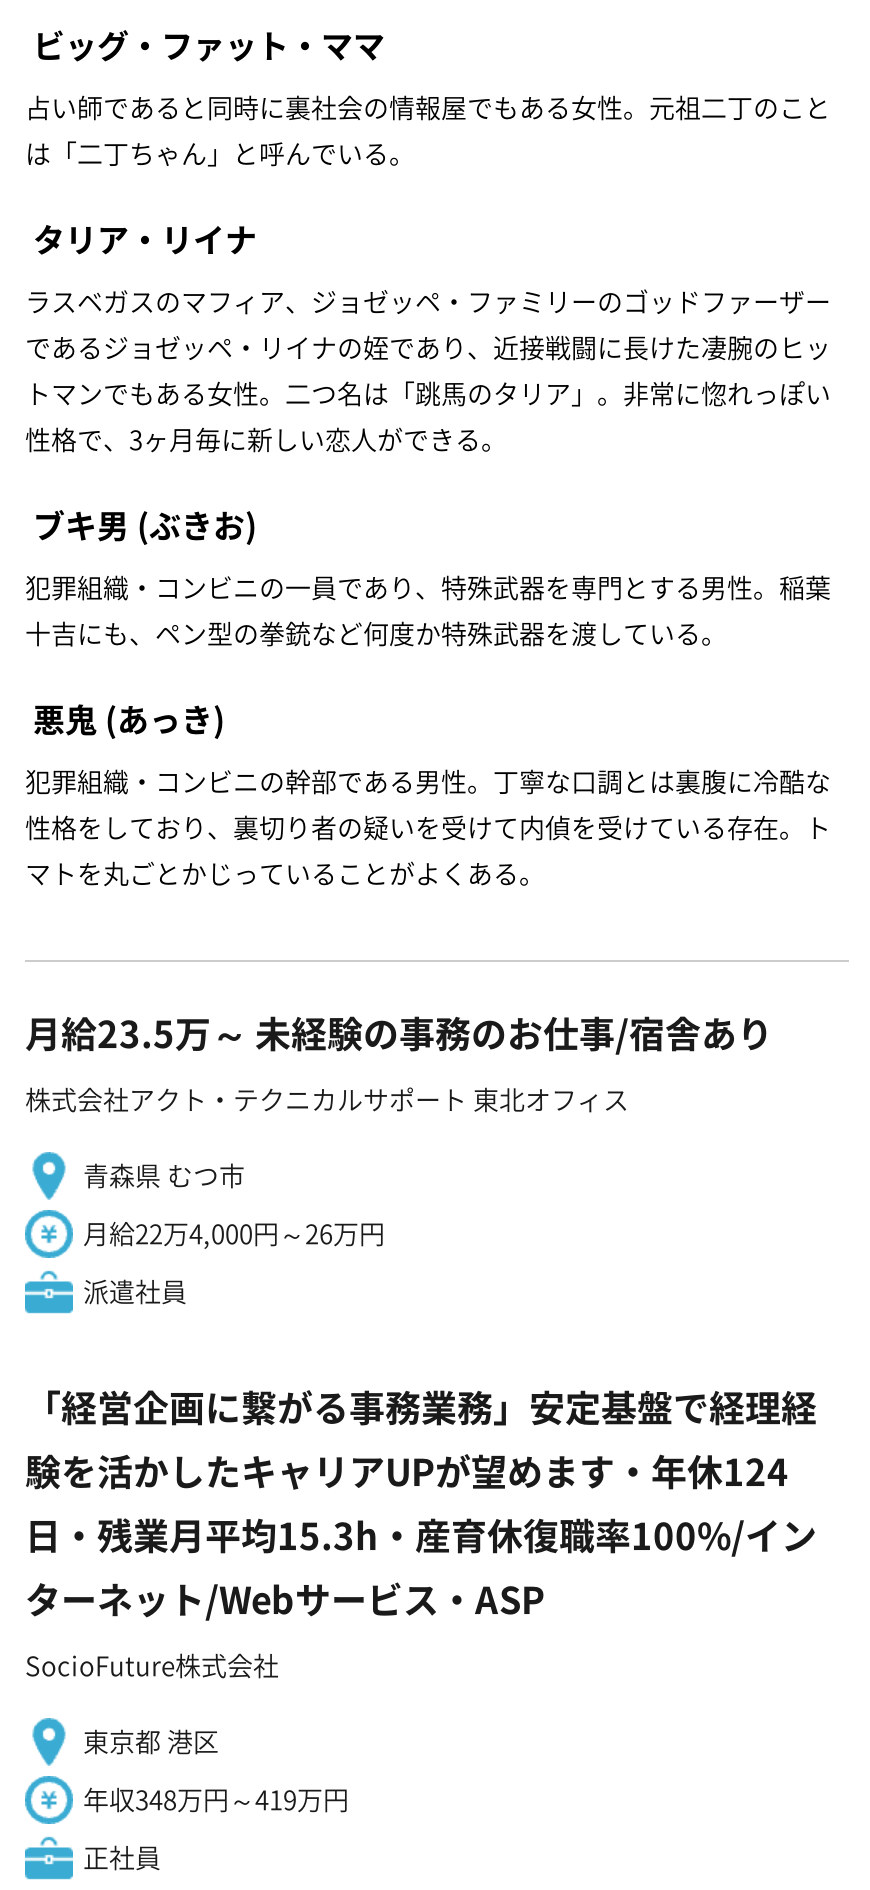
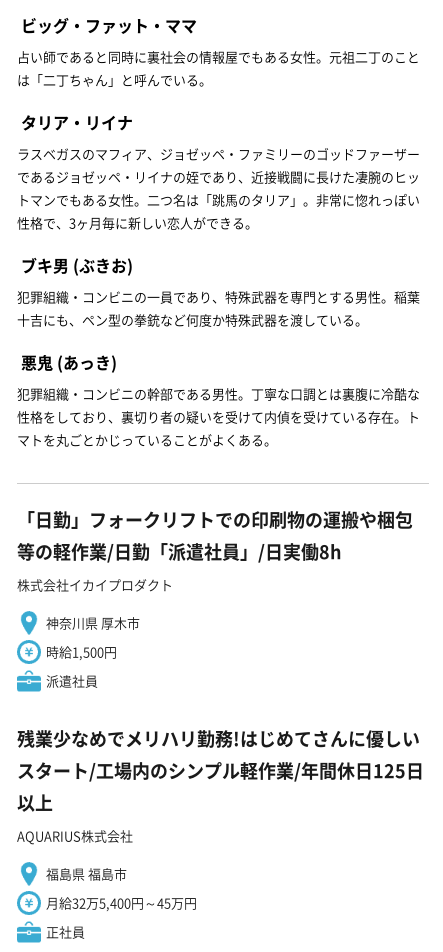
[25,1005,773,1117] 月給23.5万～ 未経験の事務のお仕事/宿舎あり | 株式会社アクト・テクニカルサポート 東北オフィス -> [17,505,413,593] 「日勤」フォークリフトでの印刷物の運搬や梱包 | 等の軽作業/日勤「派遣社員」/日実働8h | 株式会社イカイプロダクト
[83,1155,245,1193] 青森県 むつ市 -> [46,612,140,631] 神奈川県 厚木市
[83,1213,385,1251] 月給22万4,000円～26万円 -> [46,641,117,660] 時給1,500円
moved [83,1271,187,1309] -> [46,670,98,689]: 派遣社員
[25,1379,817,1683] 「経営企画に繋がる事務業務」安定基盤で経理経 | 験を活かしたキャリアUPが望めます・年休124 | 日・残業月平均15.3h・産育休復職率100%/イン | ターネット/Webサービス・ASP | SocioFuture株式会社 -> [17,724,424,844] 残業少なめでメリハリ勤務!はじめてさんに優しい | スタート/工場内のシンプル軽作業/年間休日125日 | 以上 | AQUARIUS株式会社
[83,1721,219,1759] 東京都 港区 -> [46,863,127,882] 福島県 福島市
[83,1779,349,1817] 年収348万円～419万円 -> [46,892,197,911] 月給32万5,400円～45万円

